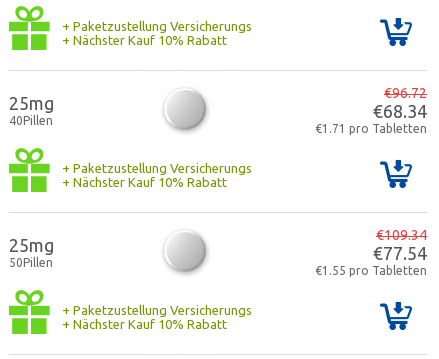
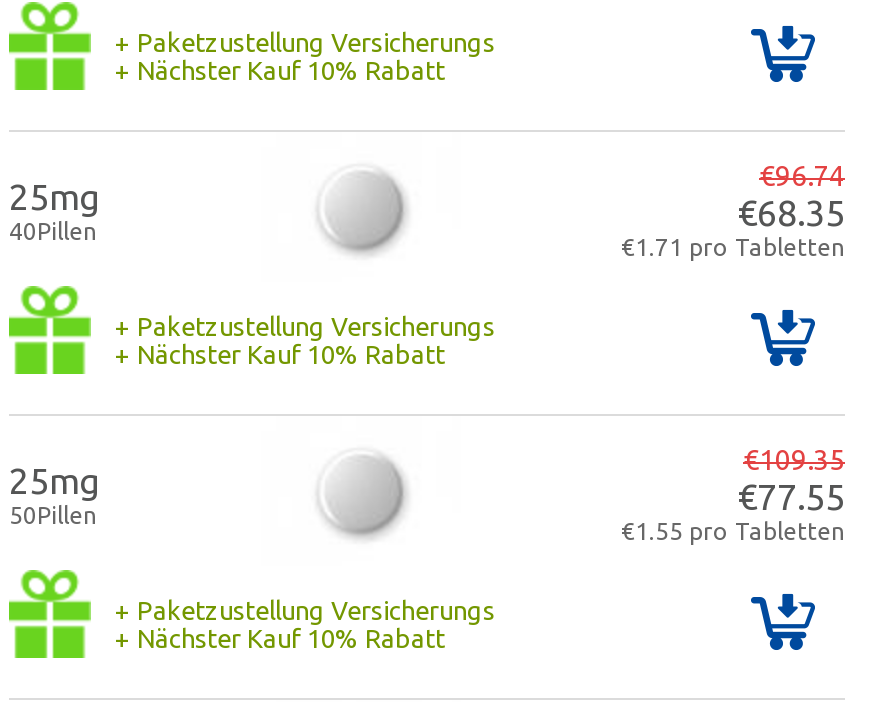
[384,84,427,100] €96.72 -> [759,159,845,191] €96.74
[373,100,427,120] €68.34 -> [737,191,845,231] €68.35
[376,226,427,242] €109.34 -> [743,443,845,475] €109.35
[373,242,427,262] €77.54 -> [737,475,845,515] €77.55

